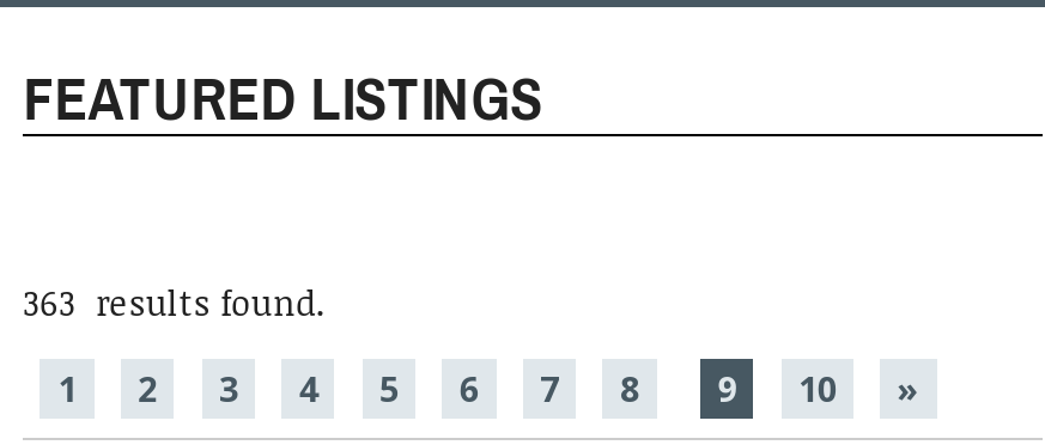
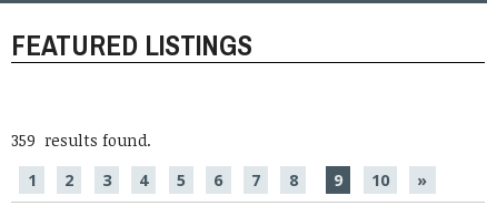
[23,281,325,326] 363 results found. -> [11,130,151,151] 359 results found.

